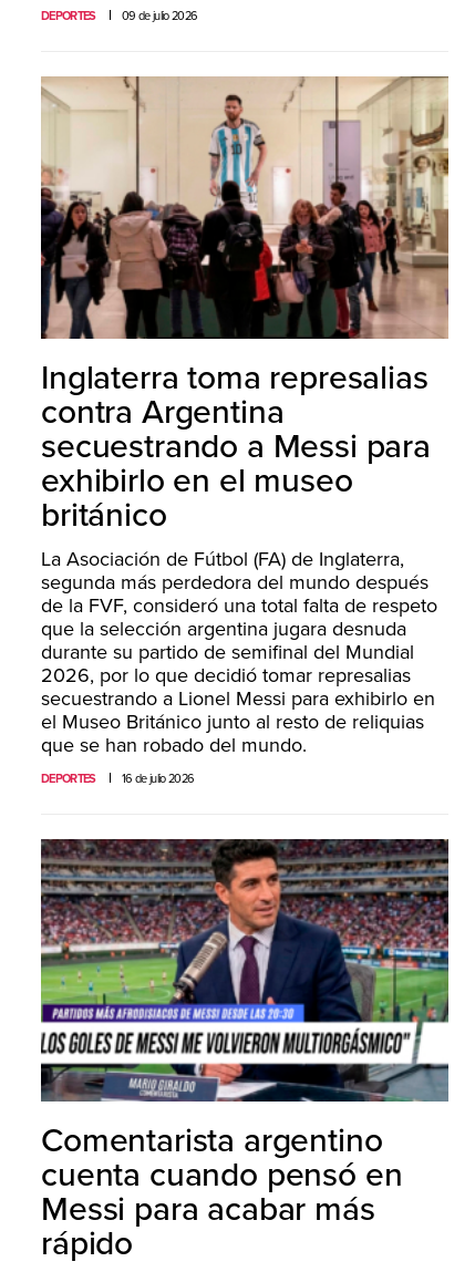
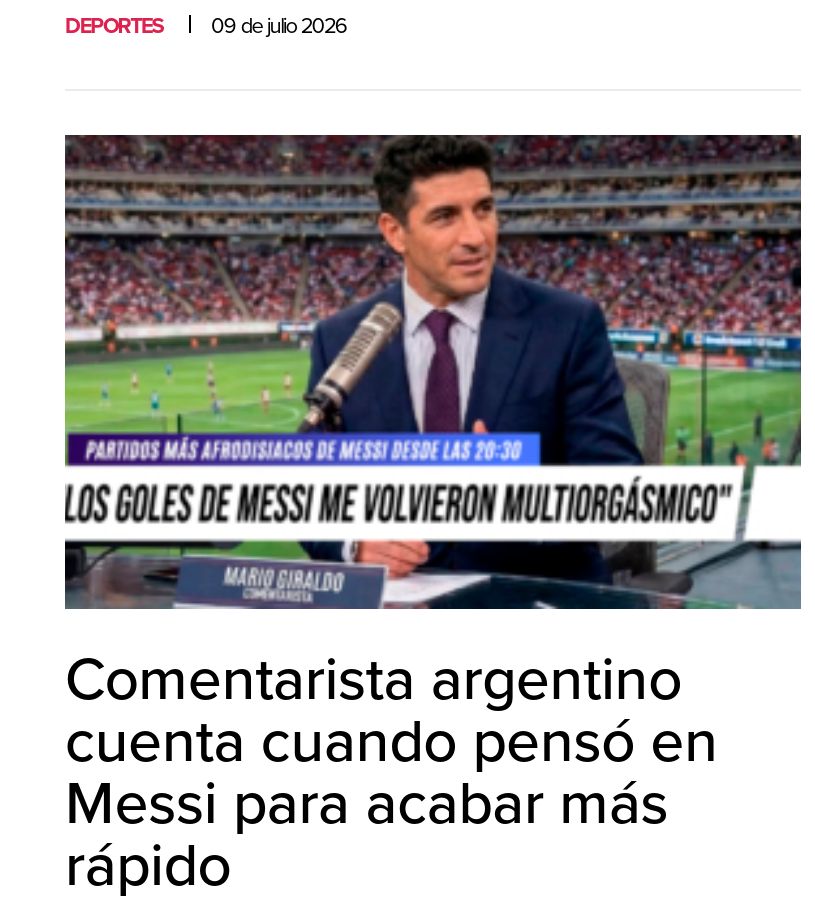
[40,75,450,786] [image] | Inglaterra toma represalias | contra Argentina | secuestrando a Messi para | exhibirlo en el museo | británico | La Asociación de Fútbol (FA) de Inglaterra, | segunda más perdedora del mundo después | de la FVF, consideró una total falta de respeto | que la selección argentina jugara desnuda | durante su partido de semifinal del Mundial | 2026, por lo que decidió tomar represalias | secuestrando a Lionel Messi para exhibirlo en | el Museo Británico junto al resto de reliquias | que se han robado del mundo. | DEPORTES | 16 de julio 2026 -> none

